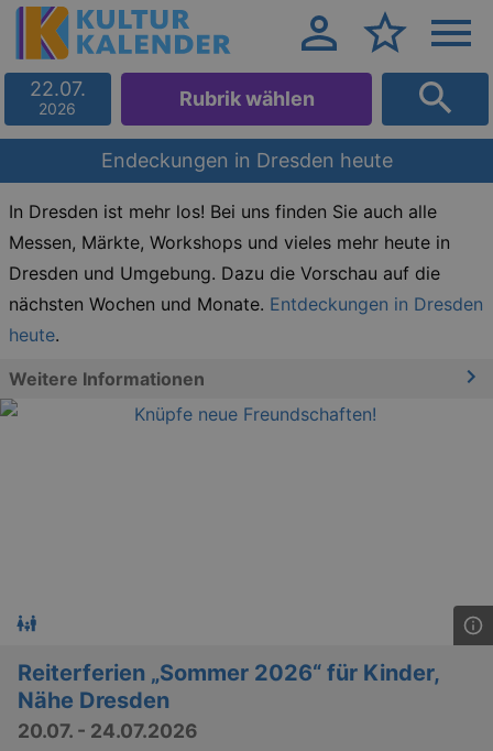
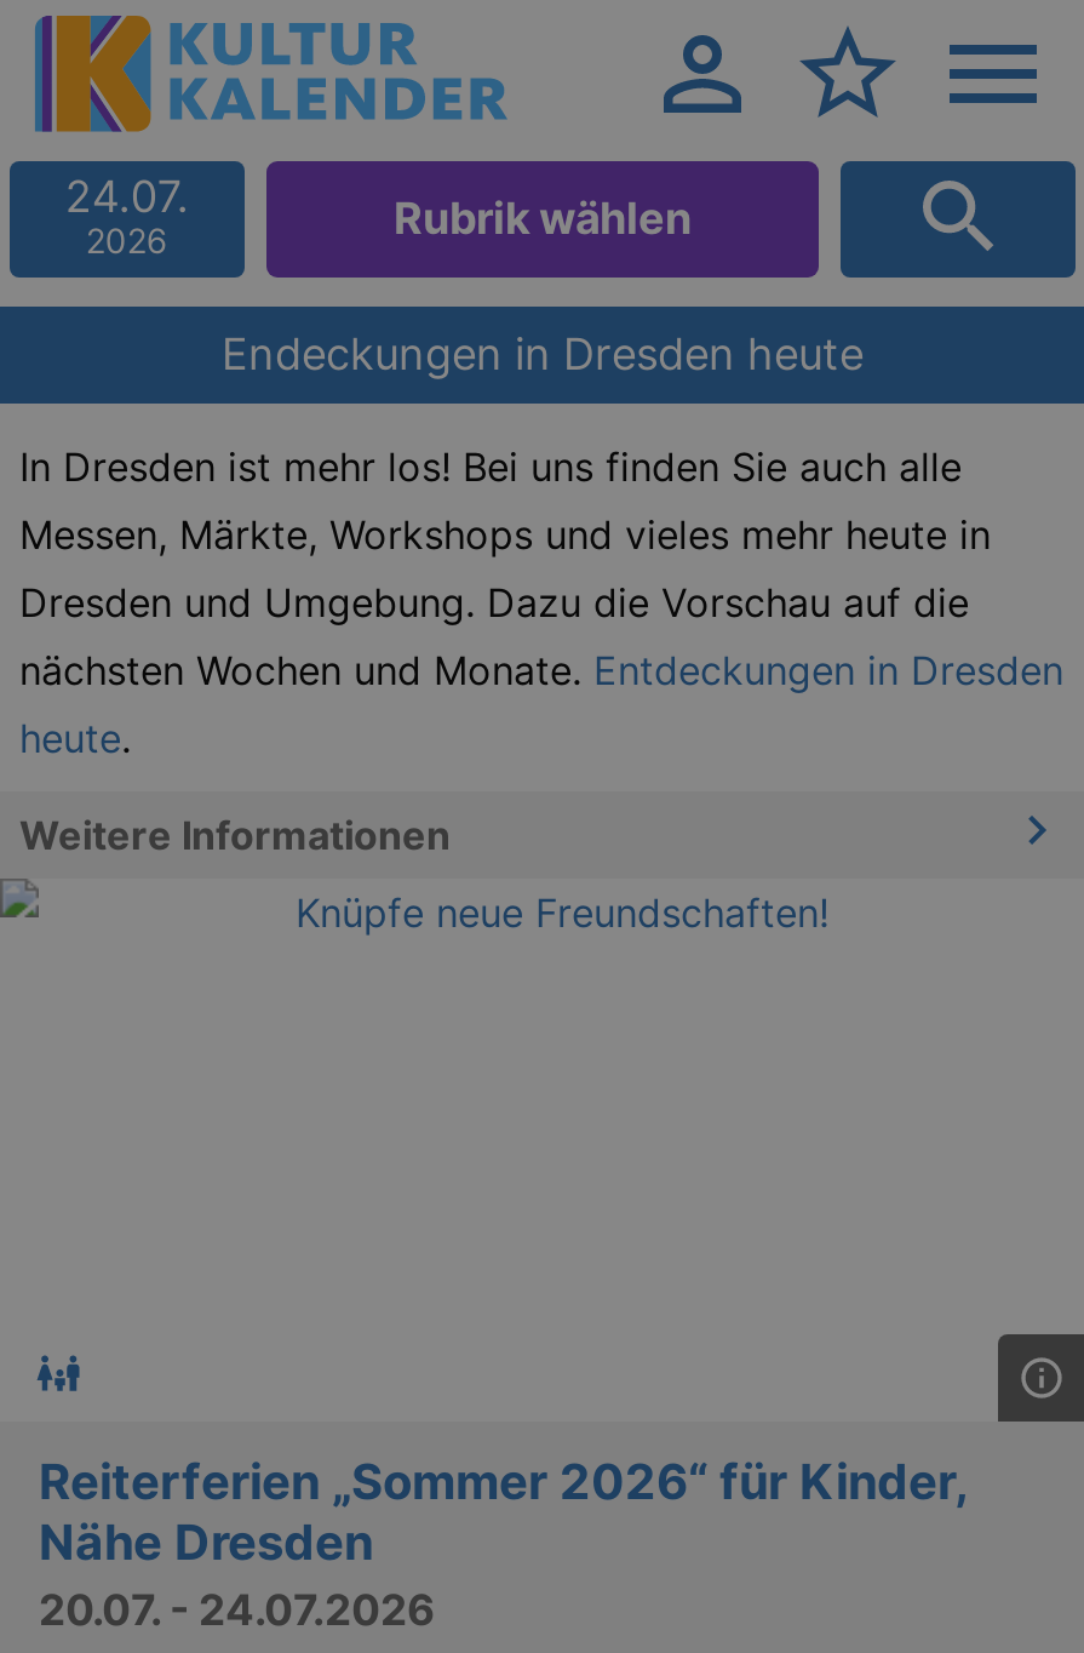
[30,77,86,100] 22.07. -> [65,171,189,222] 24.07.

